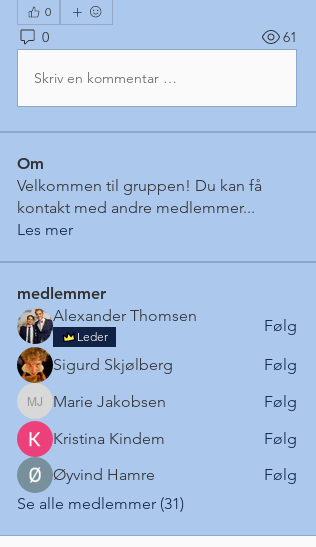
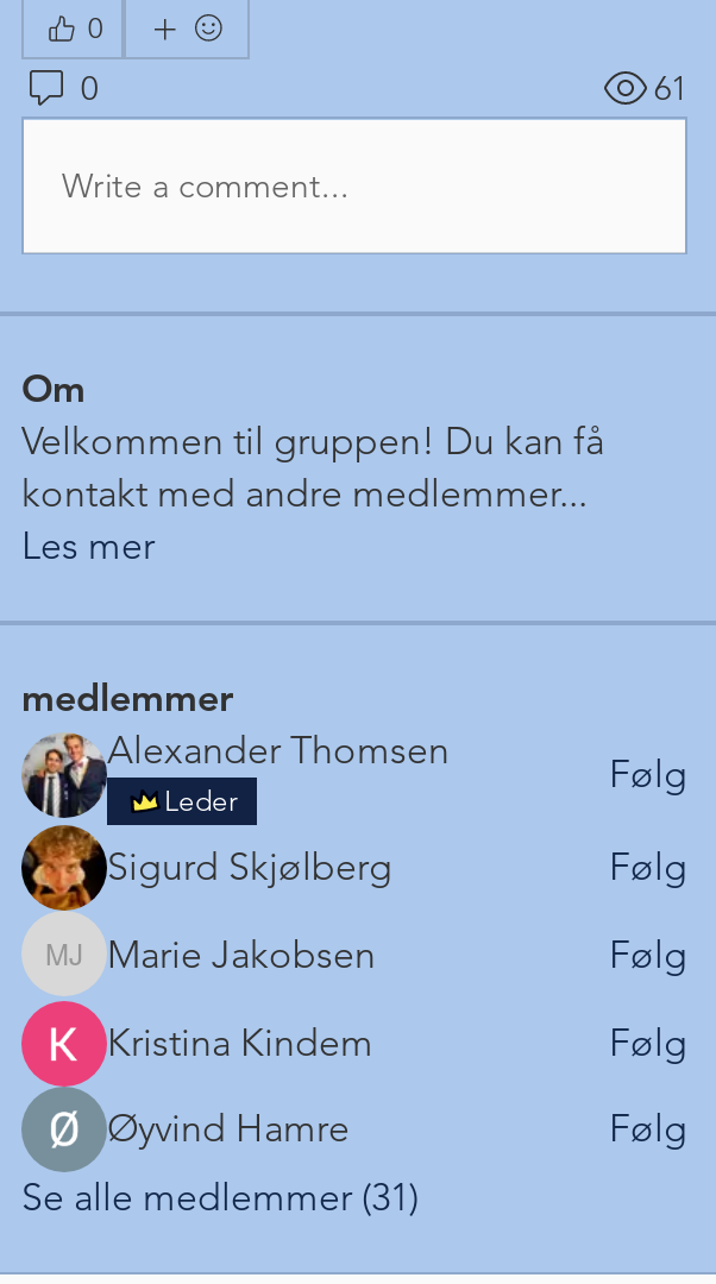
[34,69,177,87] Skriv en kommentar … -> [62,164,350,206] Write a comment...

